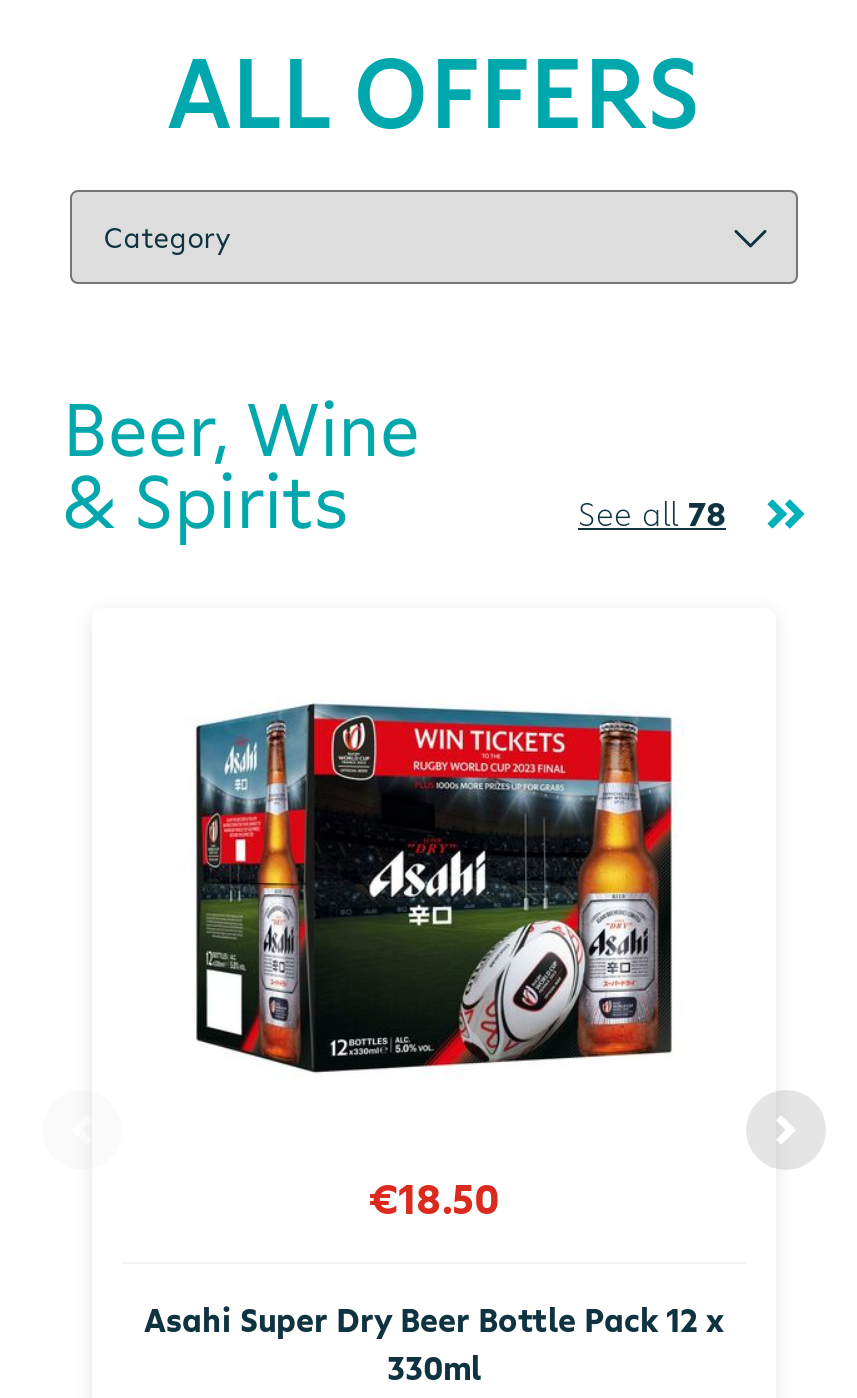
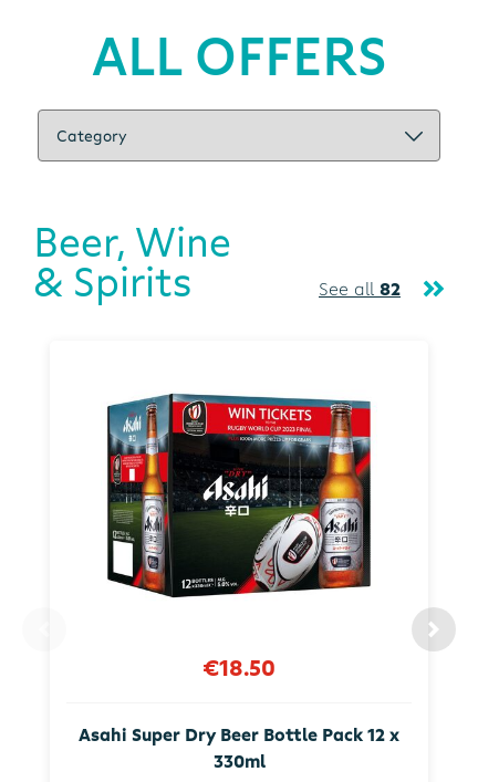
[578,492,726,536] See all 78 -> [319,277,401,301] See all 82

